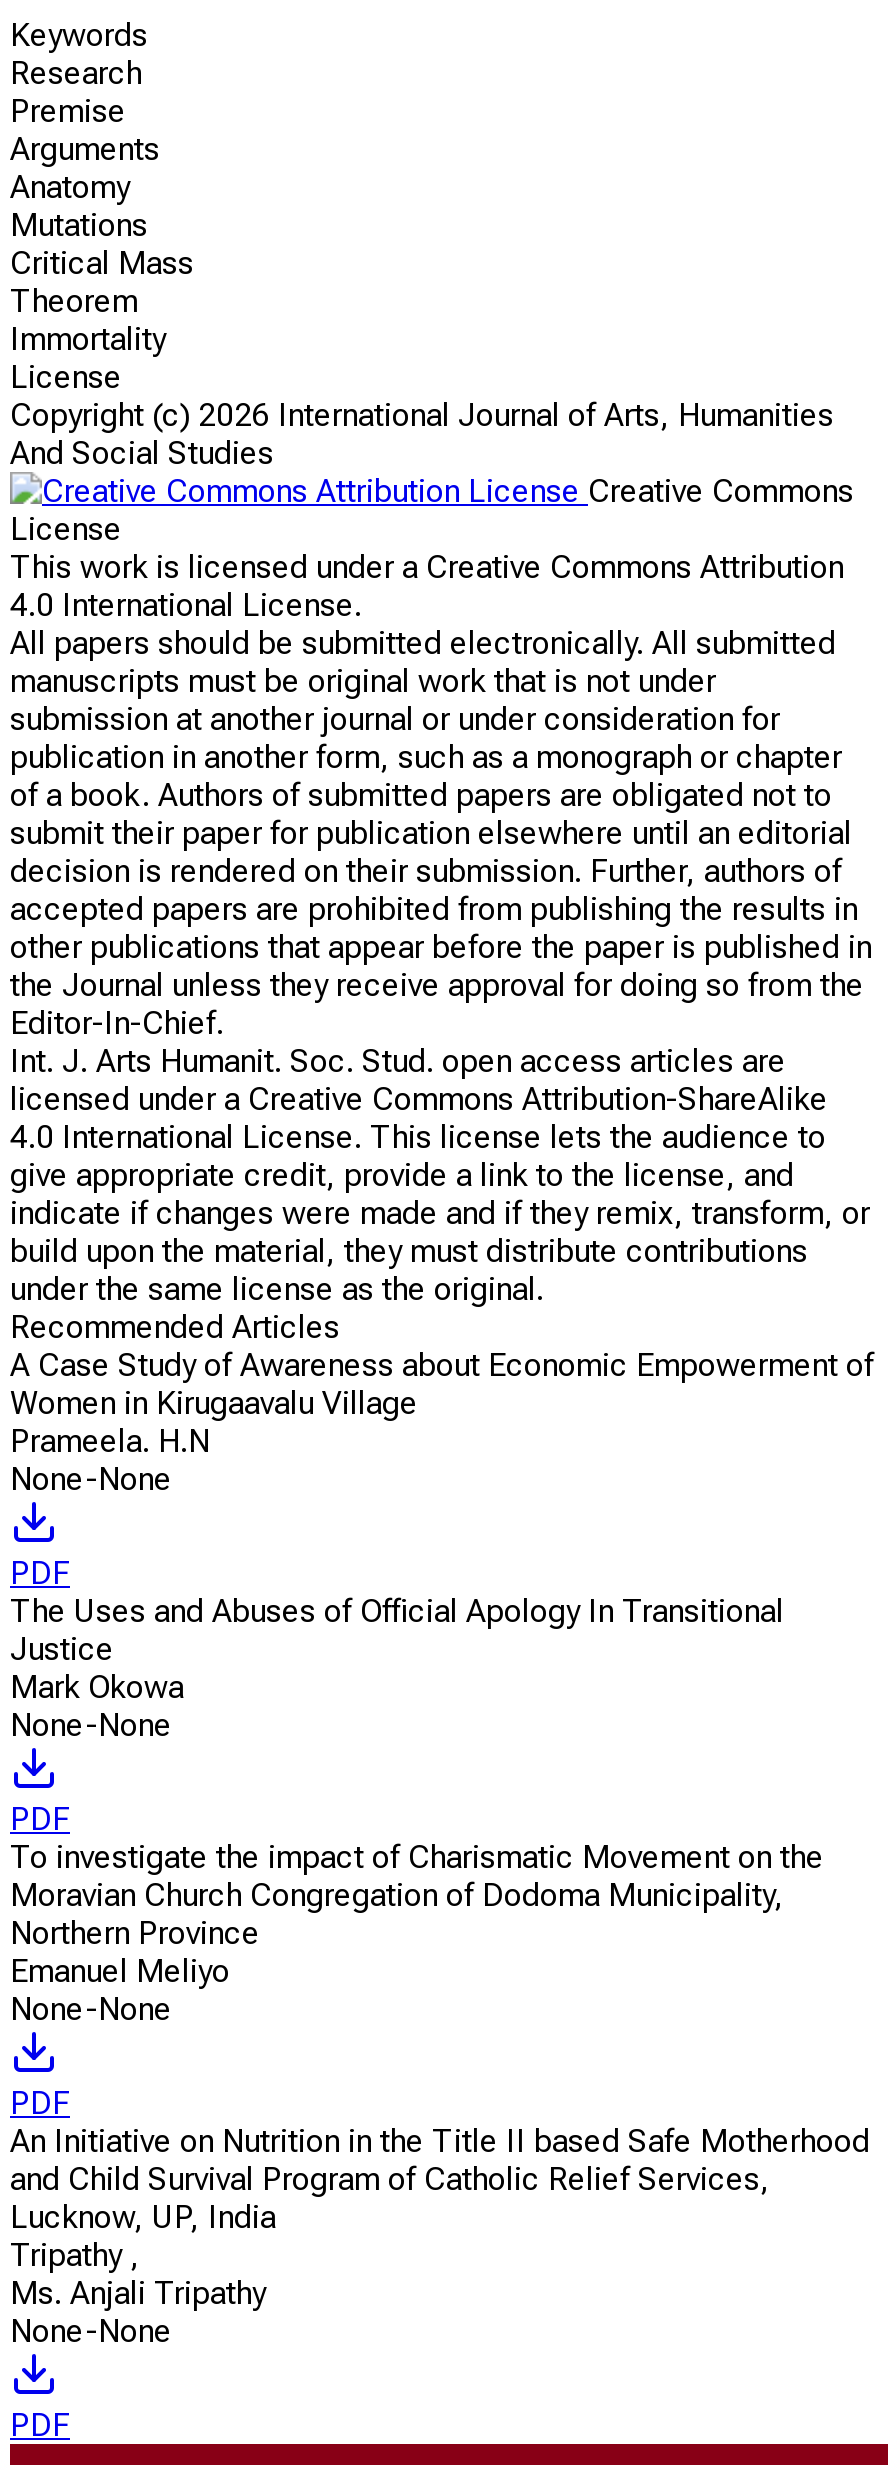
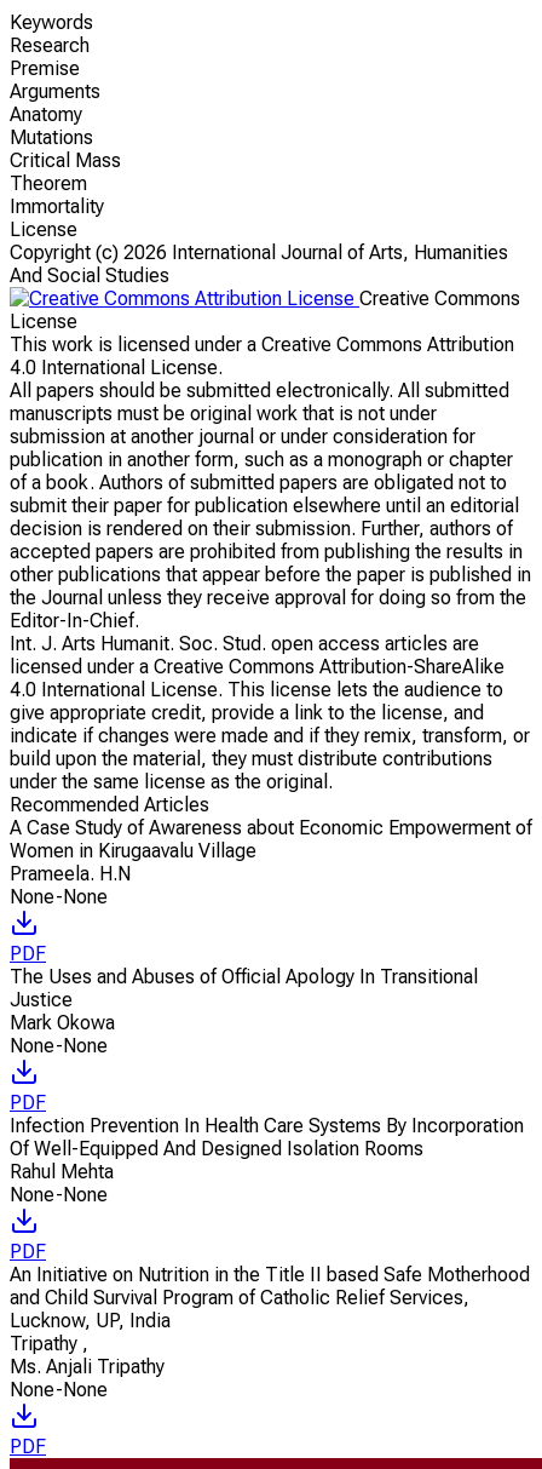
[10,1838,824,1990] To investigate the impact of Charismatic Movement on the | Moravian Church Congregation of Dodoma Municipality, | Northern Province | Emanuel Meliyo -> [10,1114,524,1183] Infection Prevention In Health Care Systems By Incorporation | Of Well-Equipped And Designed Isolation Rooms | Rahul Mehta

